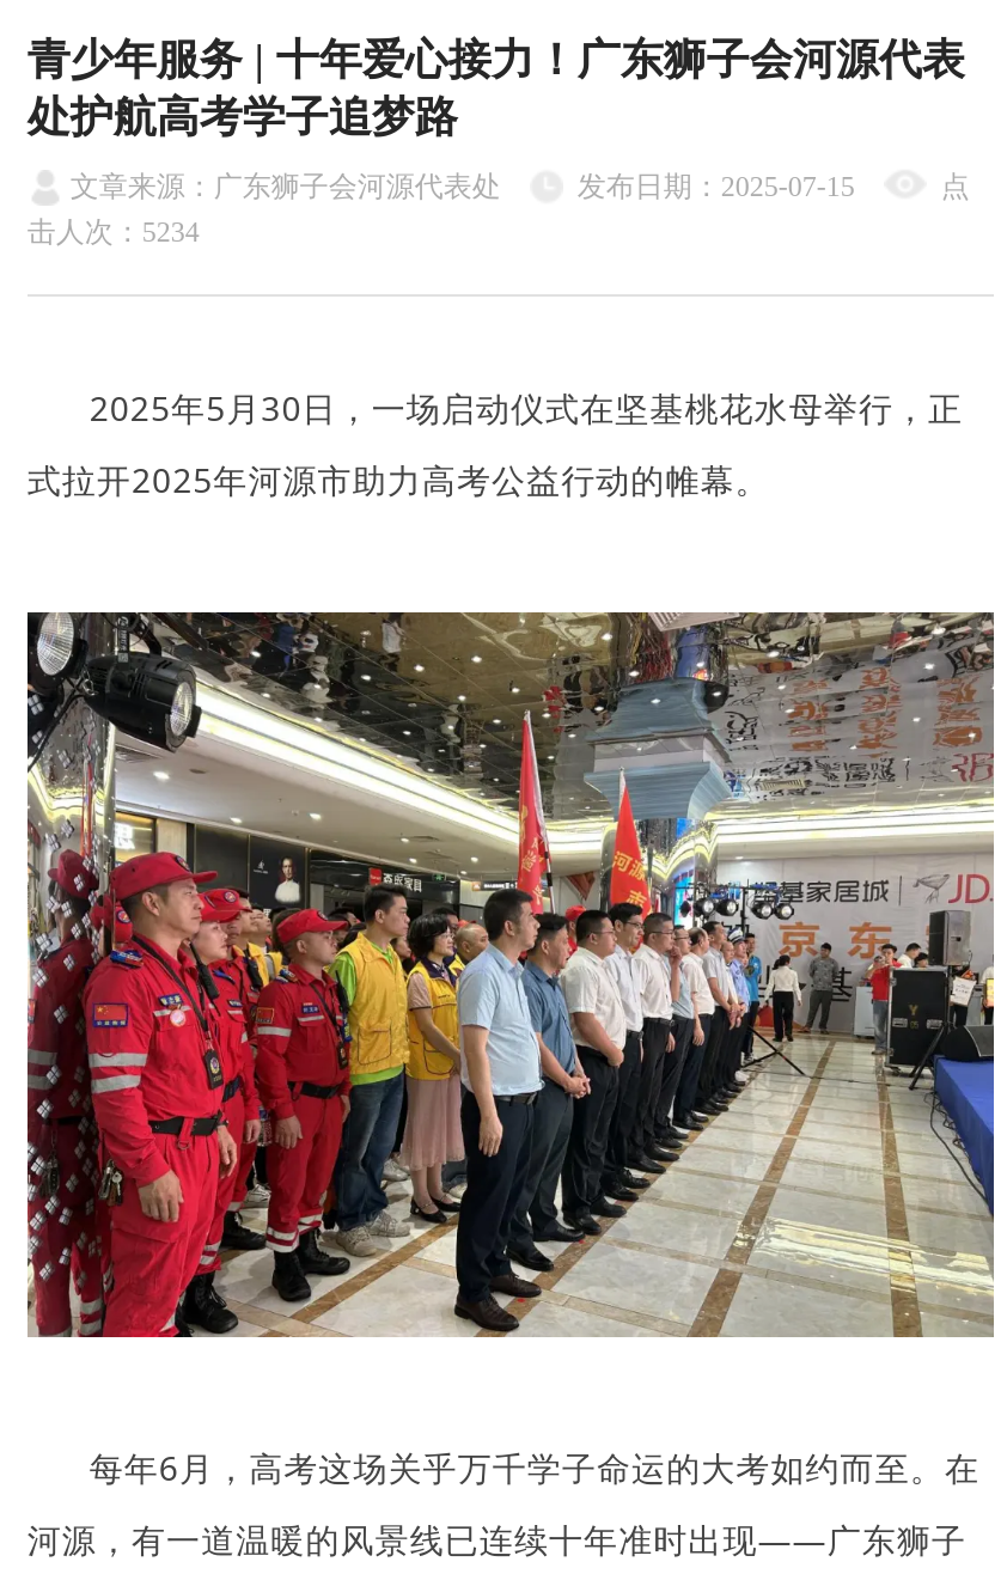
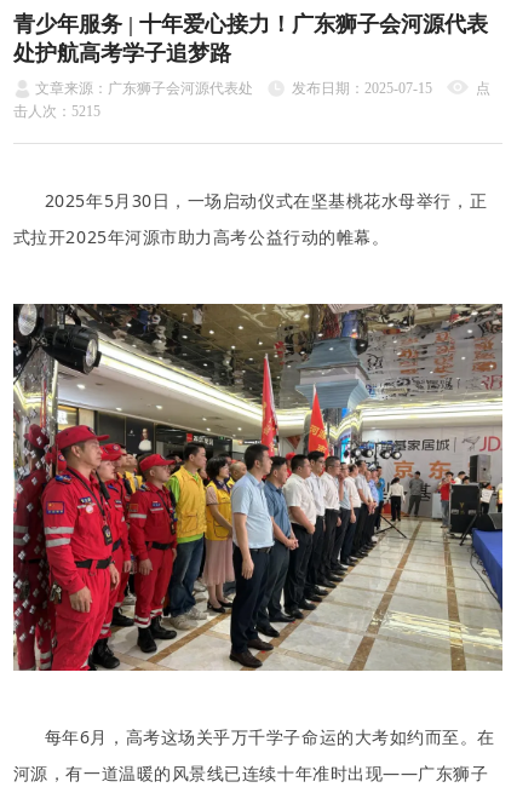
[27,216,199,250] 击人次：5234 -> [13,103,100,120] 击人次：5215

